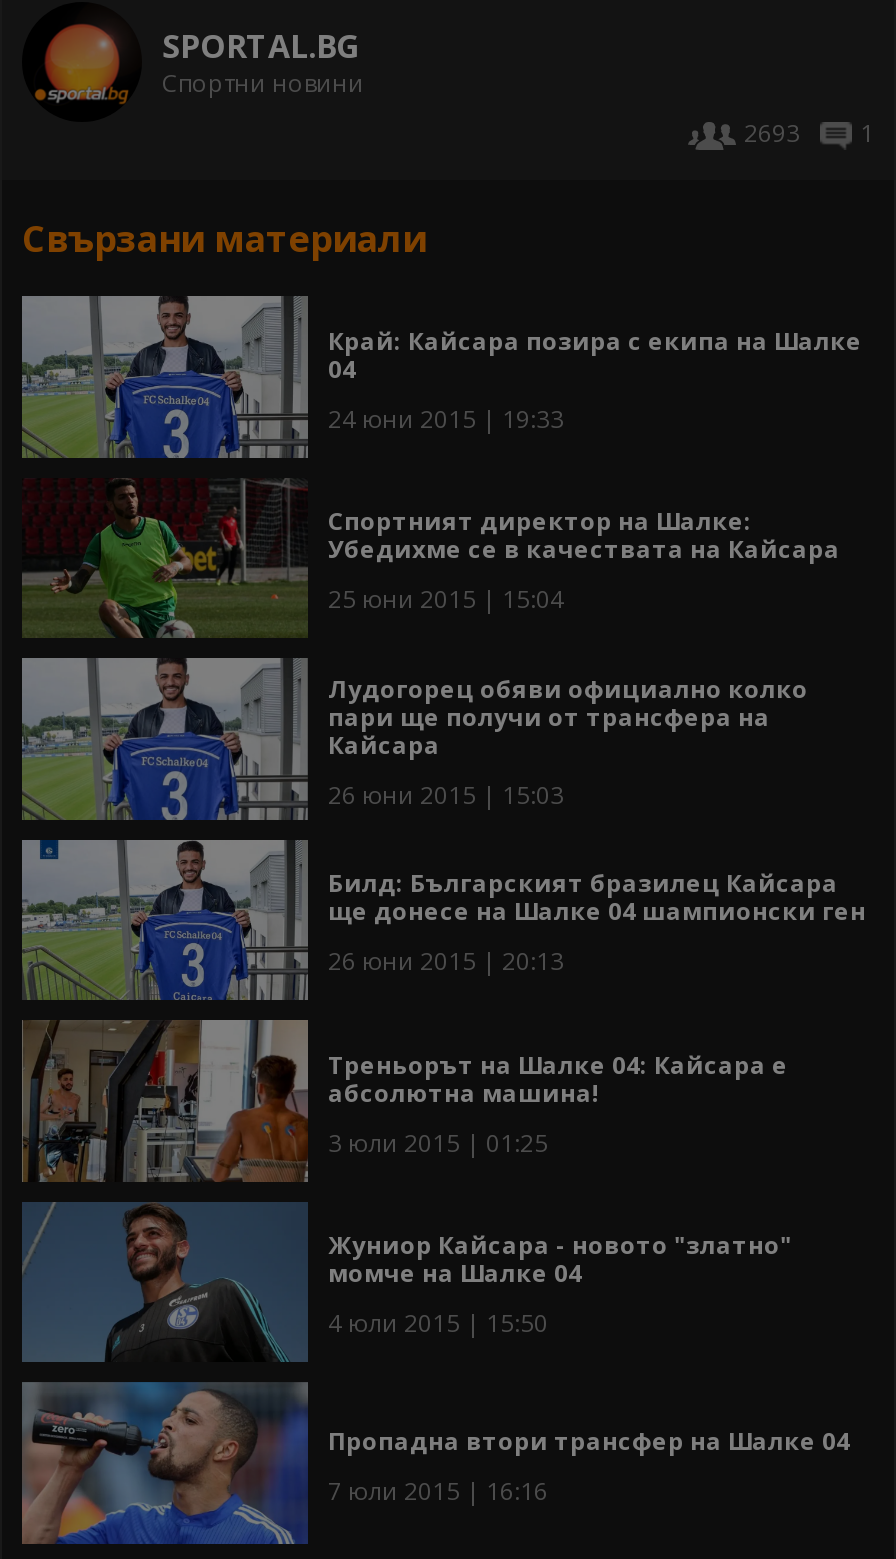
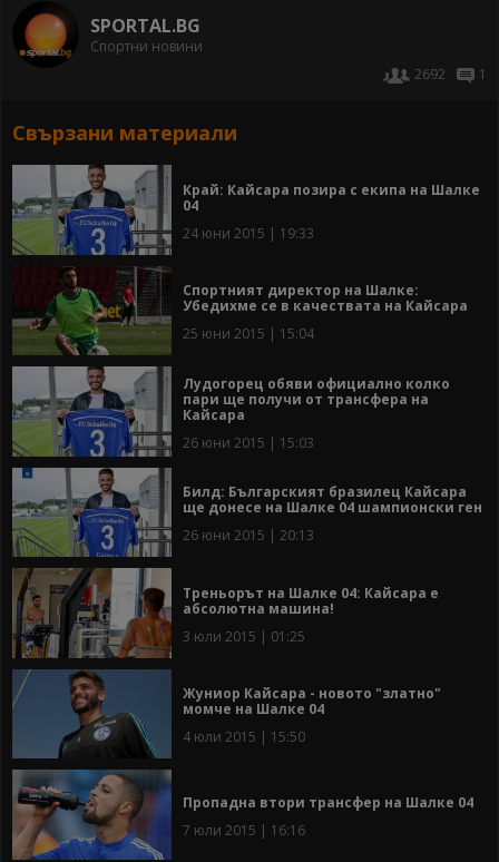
[744,116,874,150] 2693 1 -> [414,65,487,84] 2692 1

